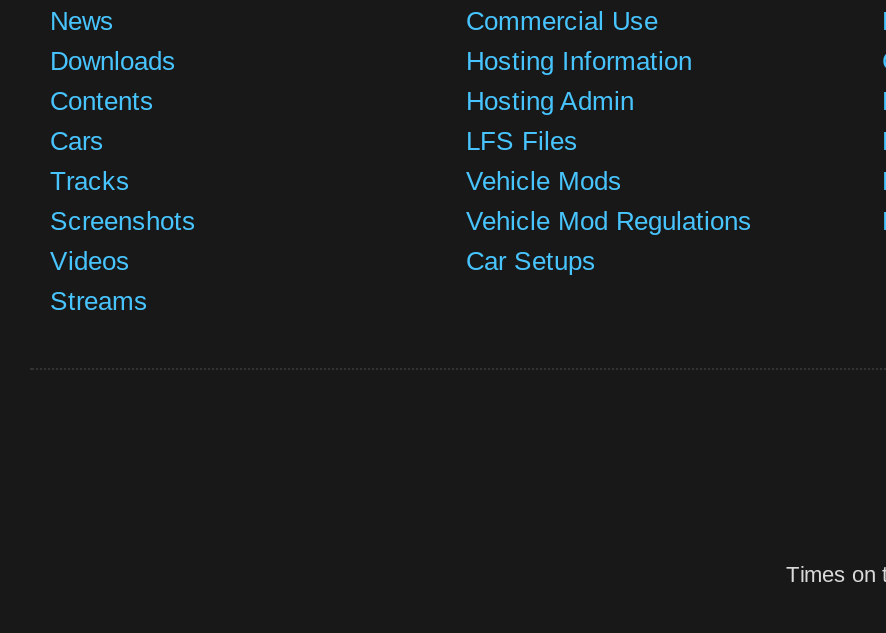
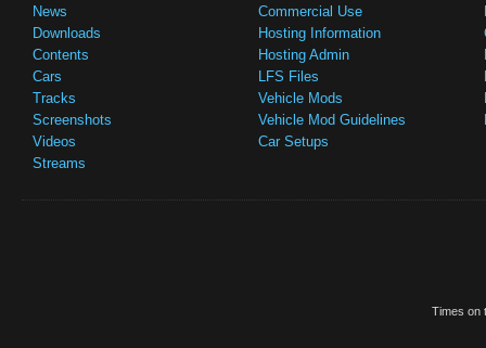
[466,206,752,236] Vehicle Mod Regulations -> [258,112,406,128] Vehicle Mod Guidelines

